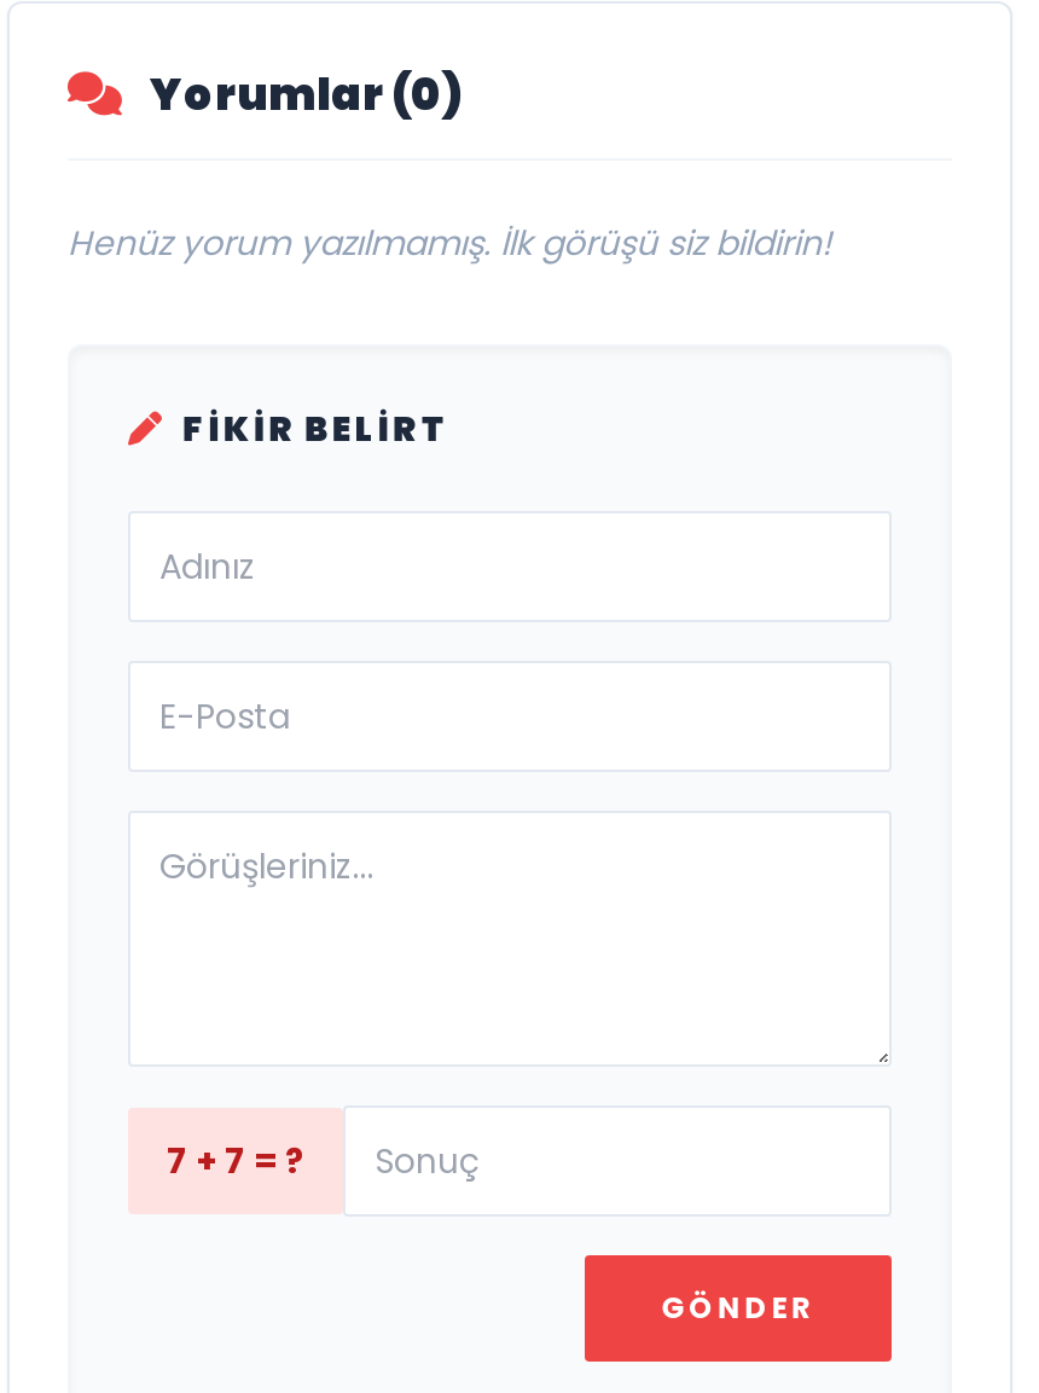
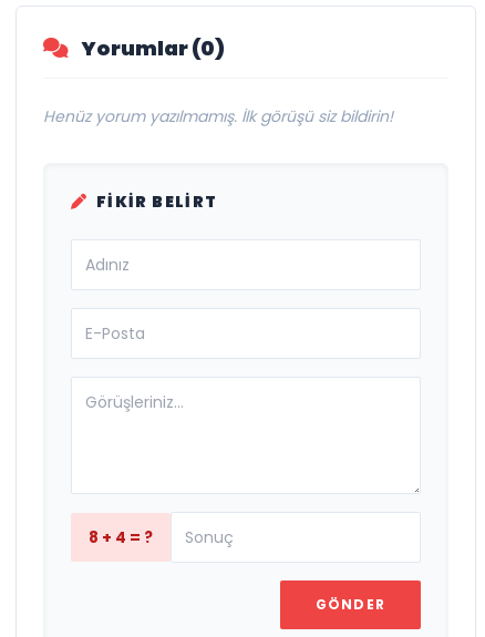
[167,1138,304,1186] 7 + 7 = ? -> [89,526,153,548] 8 + 4 = ?

